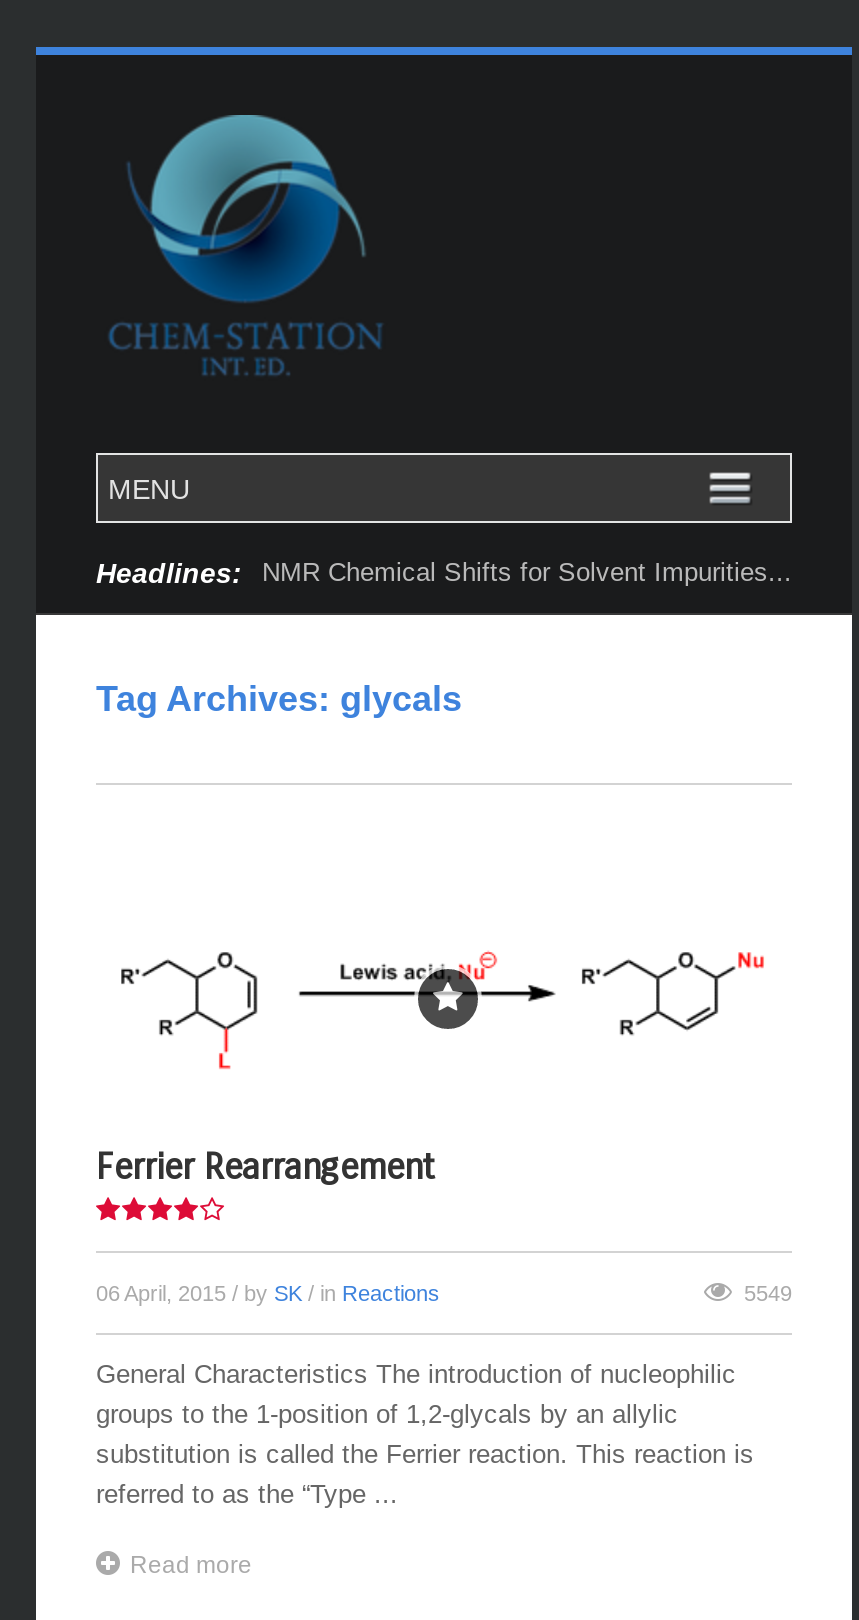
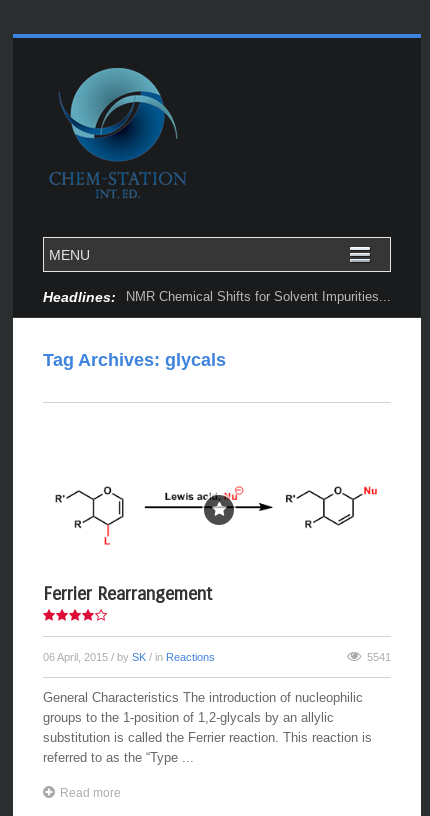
[738,1281,792,1305] 5549 -> [364,651,391,663] 5541

